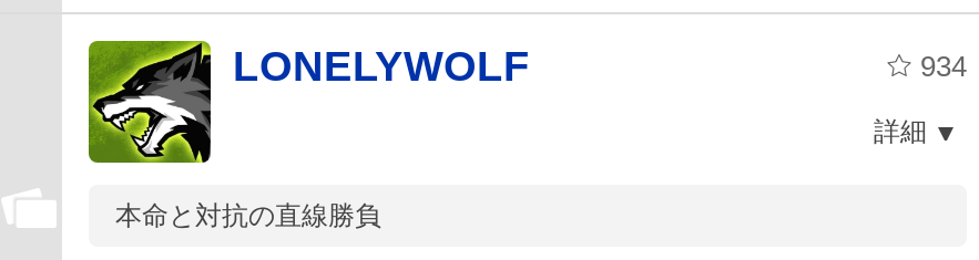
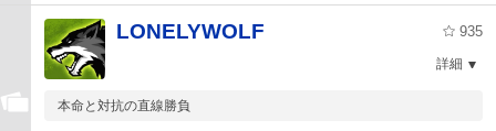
[920,51,967,84] 934 -> [459,24,483,40] 935

